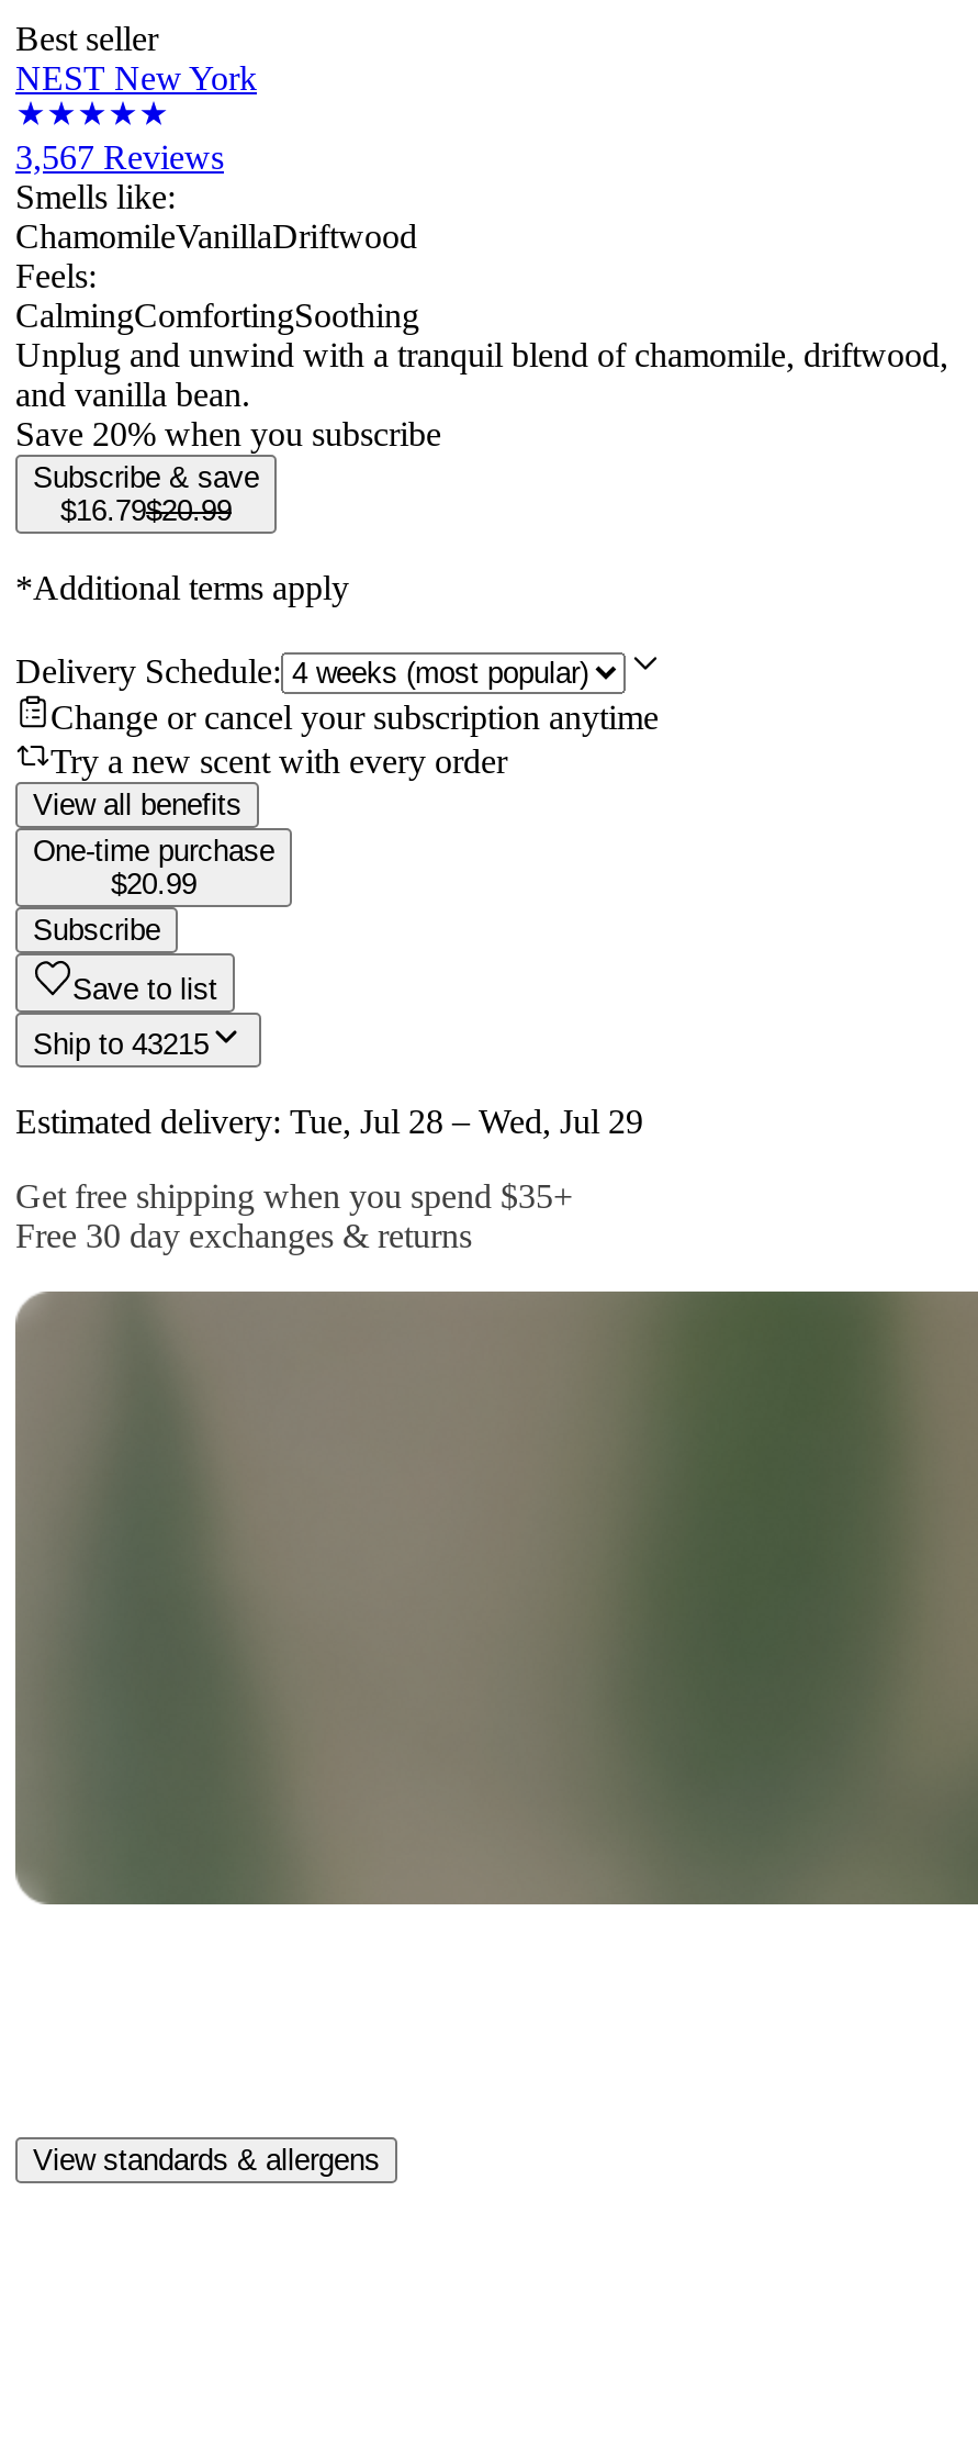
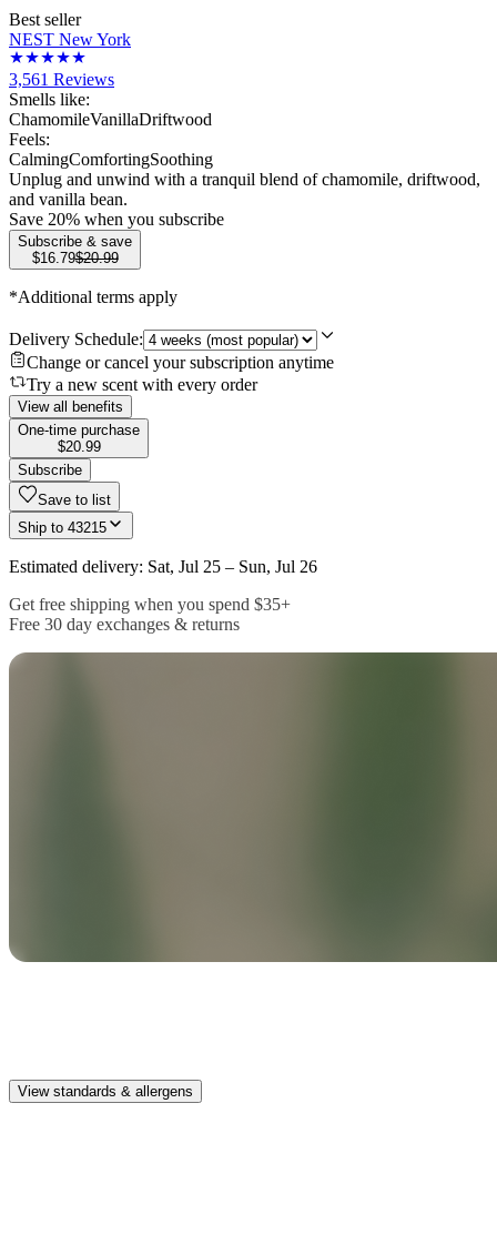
[15,138,224,175] 3,567 Reviews -> [9,70,114,88] 3,561 Reviews
[15,1102,643,1139] Estimated delivery: Tue, Jul 28 – Wed, Jul 29 -> [9,557,317,576] Estimated delivery: Sat, Jul 25 – Sun, Jul 26

